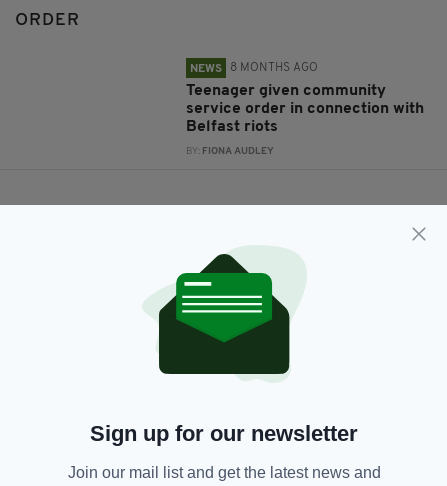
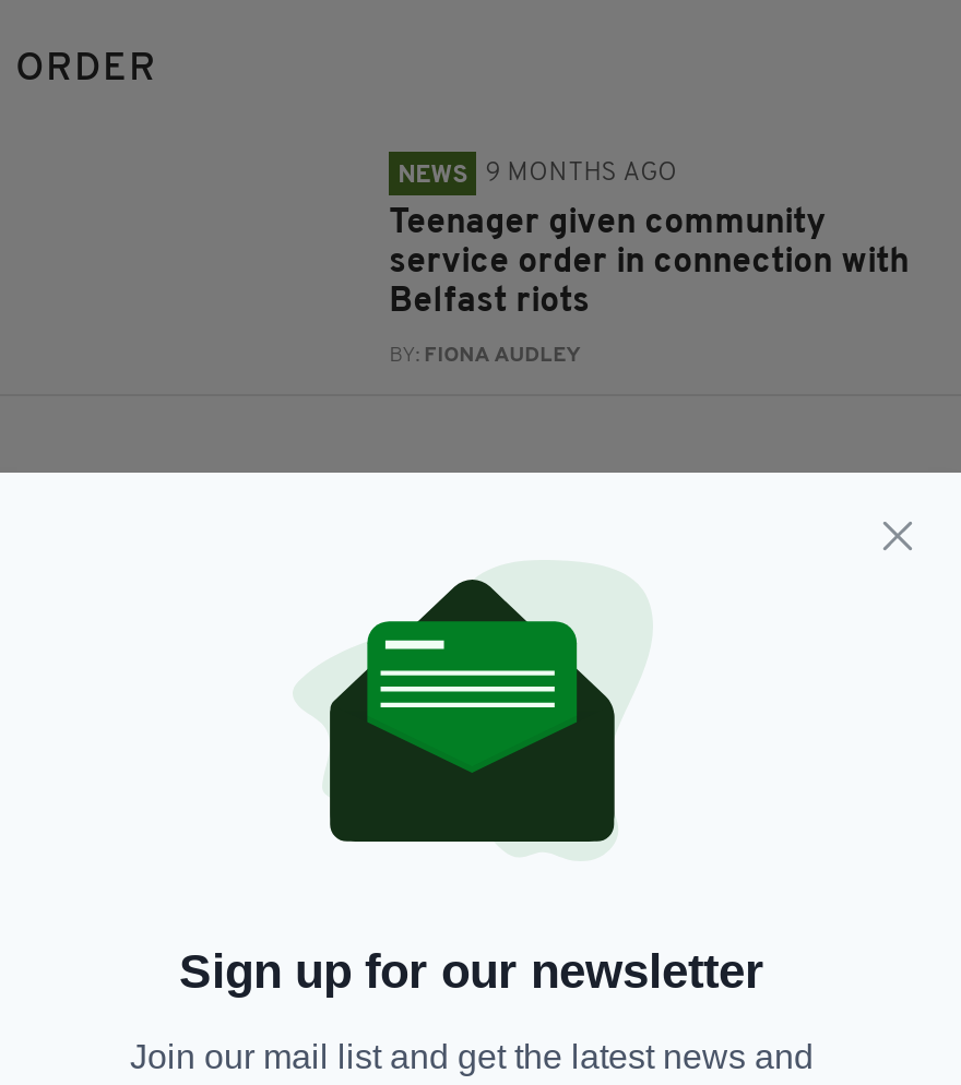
[190,62,318,75] NEWS 8 MONTHS AGO -> [398,160,677,189] NEWS 9 MONTHS AGO

